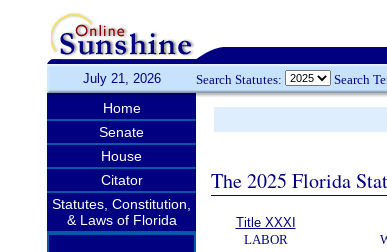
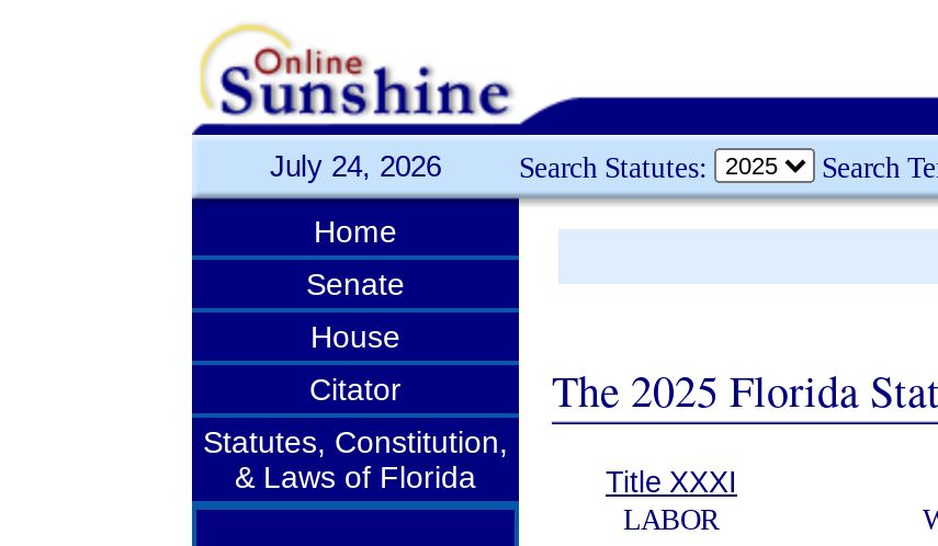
[82,71,160,86] July 21, 2026 -> [270,150,441,183] July 24, 2026

